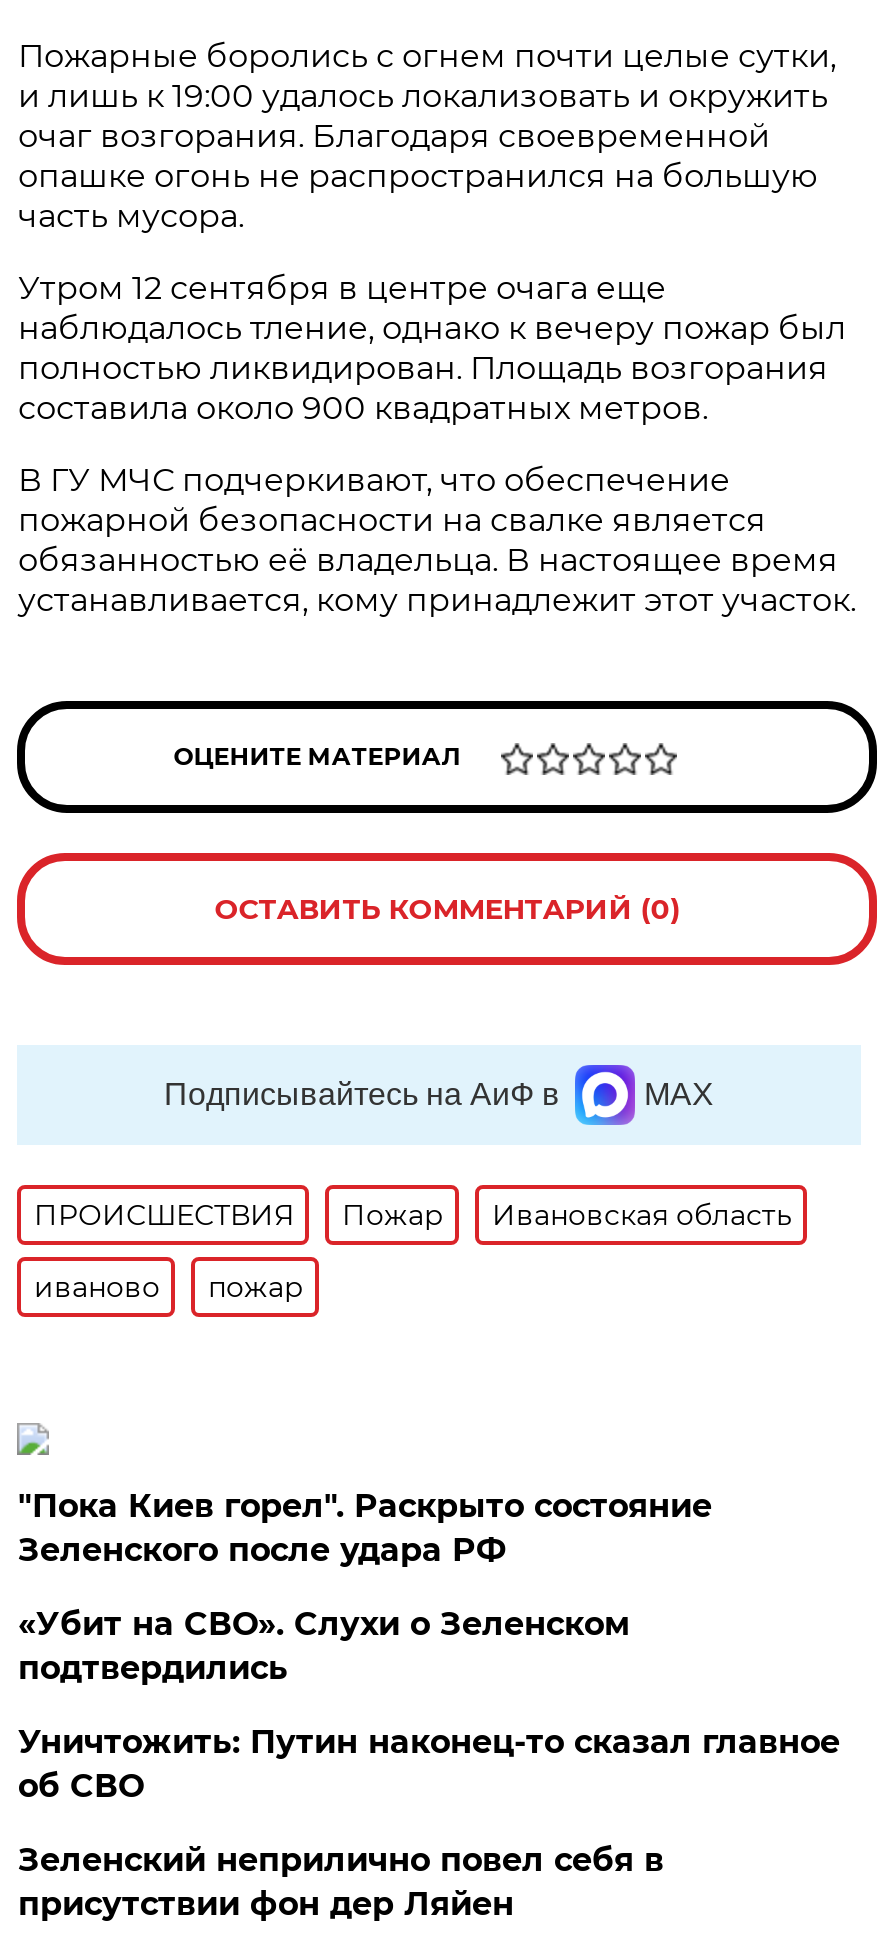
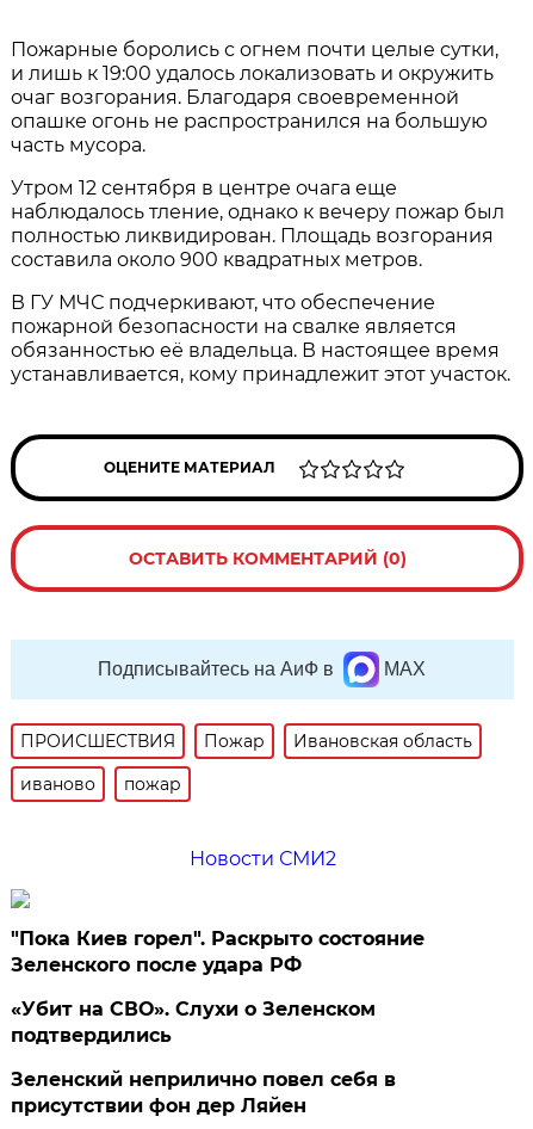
none -> [189,847,336,870] Новости СМИ2
moved [18,1487,712,1687] -> [11,927,425,1047]: "Пока Киев горел". Раскрыто состояние | Зеленского после удара РФ | «Убит на СВО». Слухи о Зеленском | подтвердились
[18,1723,840,1805] Уничтожить: Путин наконец-то сказал главное | об СВО -> none

